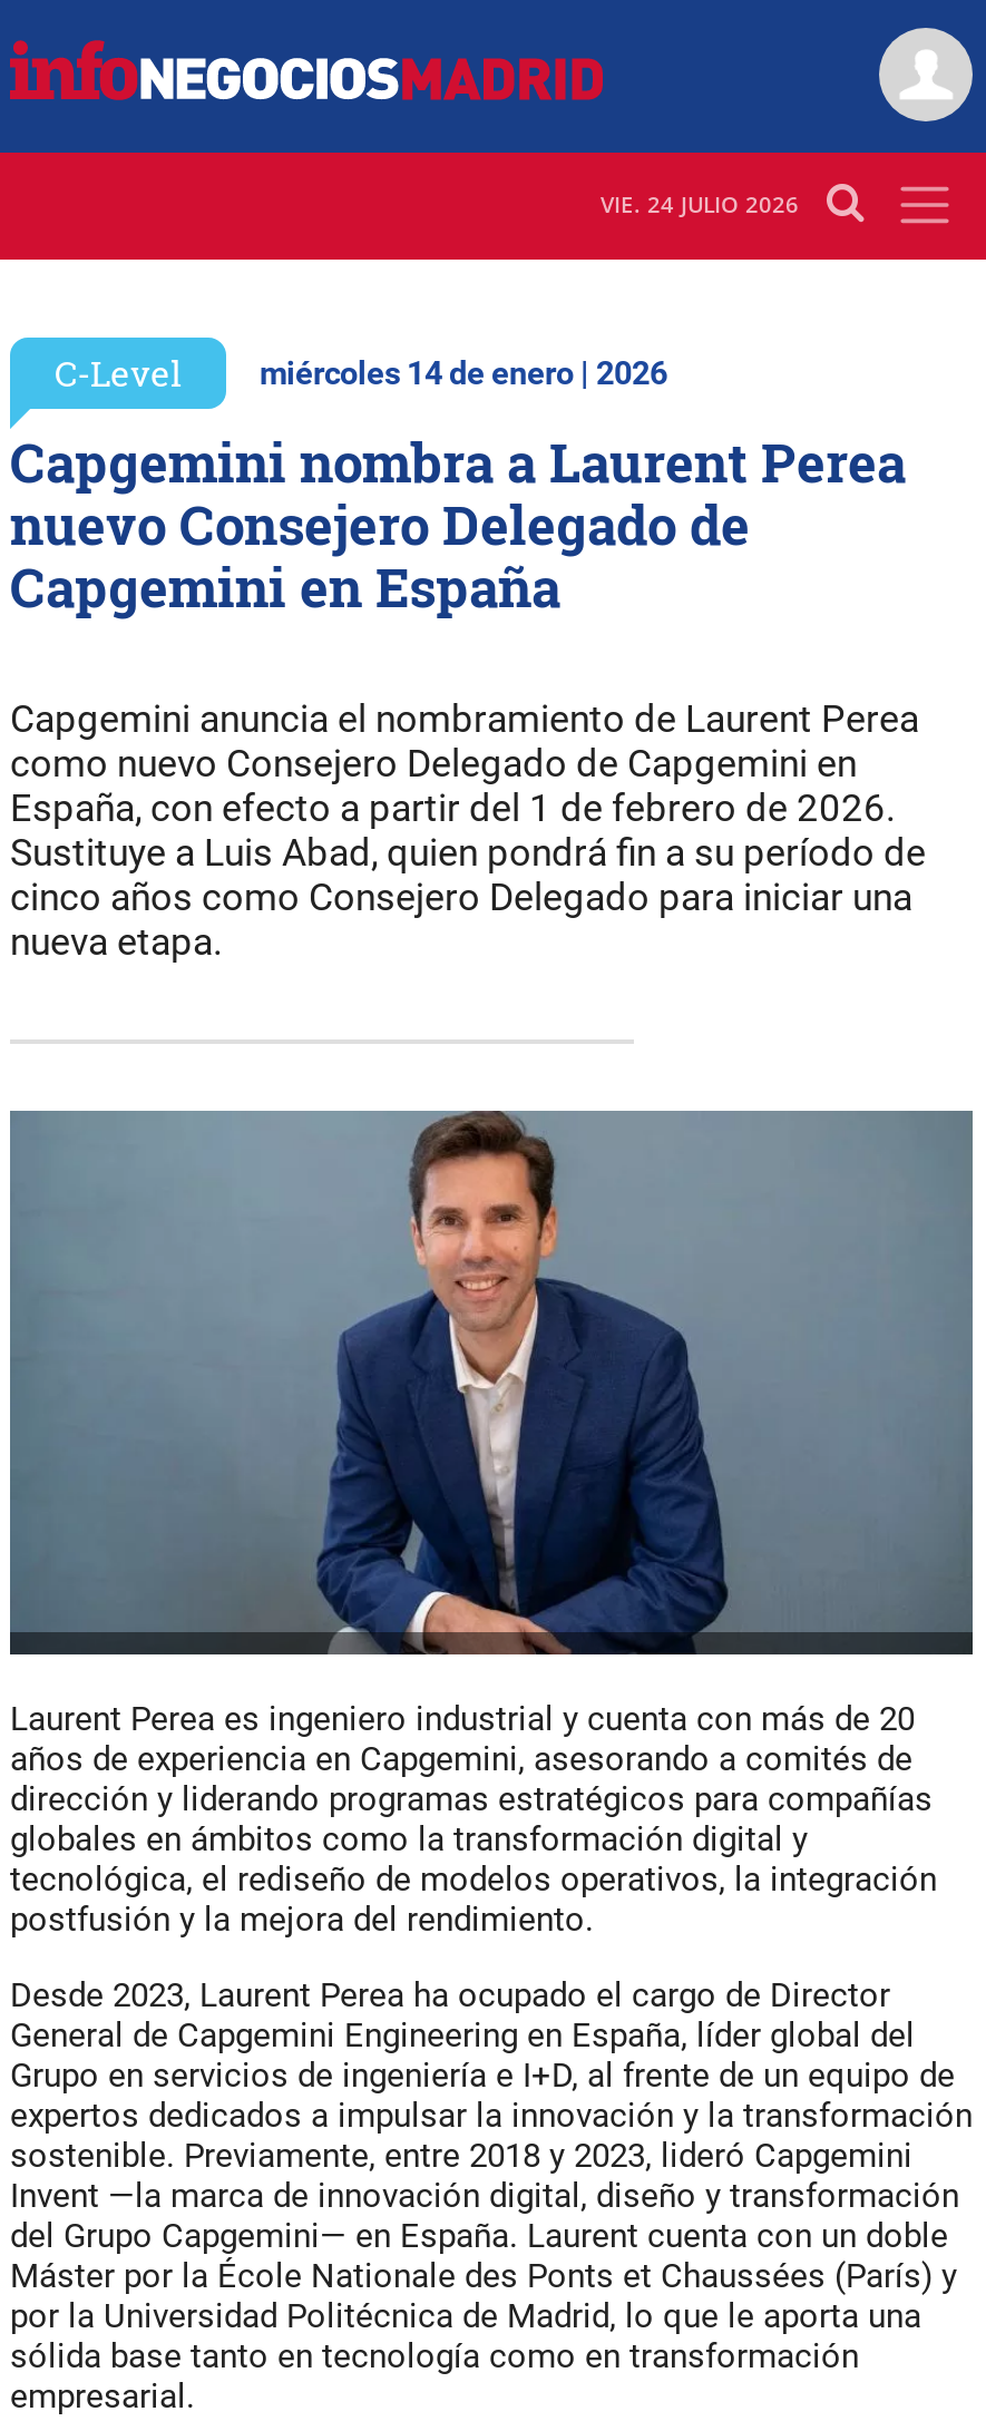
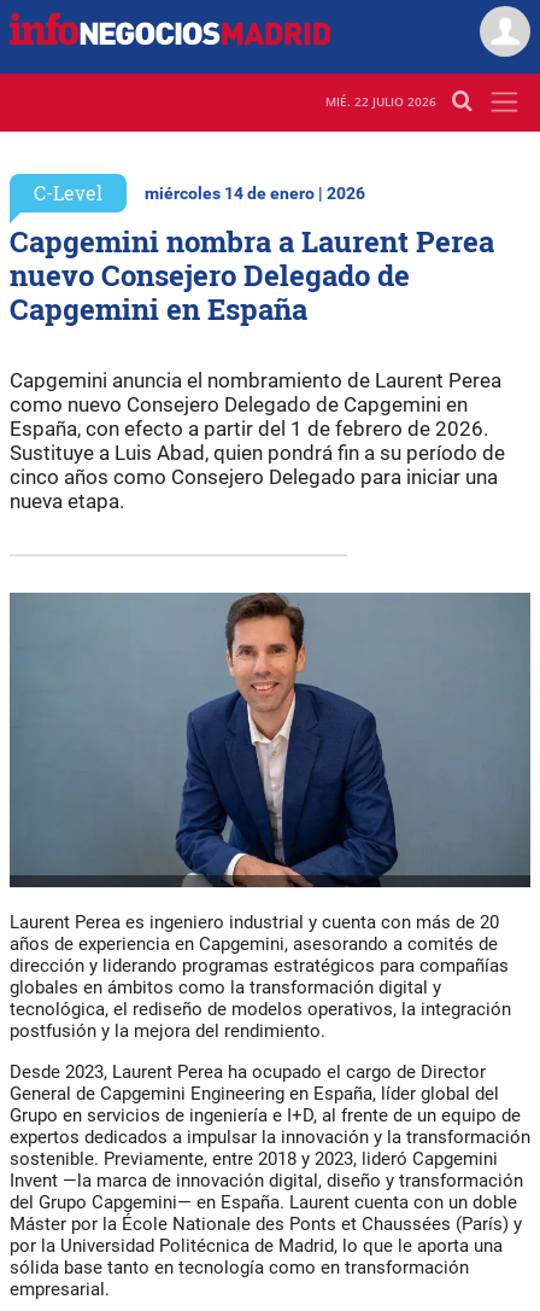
[601,189,799,220] VIE. 24 JULIO 2026 -> [325,93,436,110] MIÉ. 22 JULIO 2026

